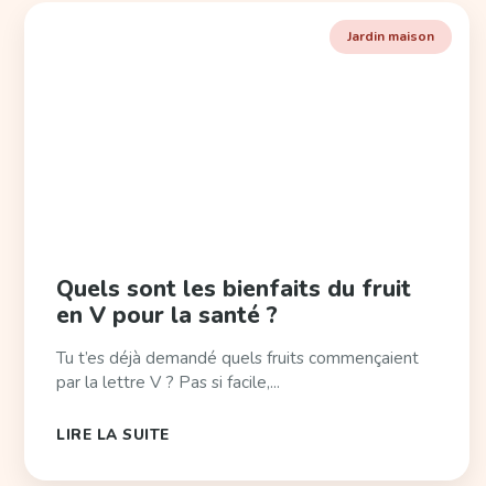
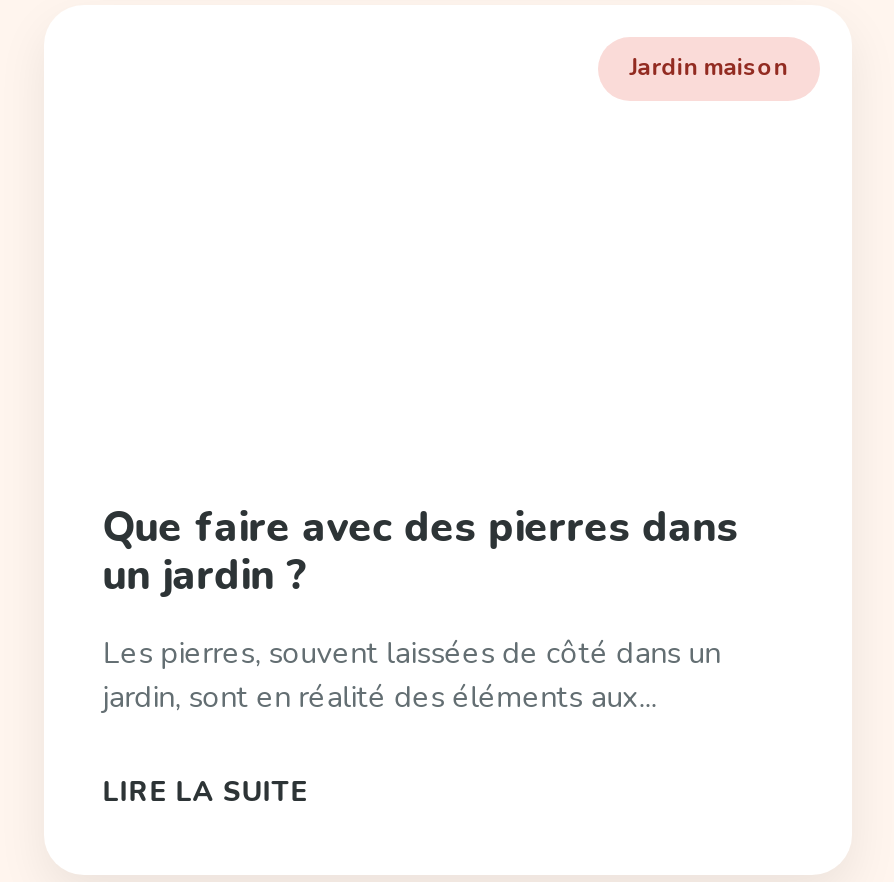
[56,274,411,331] Quels sont les bienfaits du fruit | en V pour la santé ? -> [102,499,738,603] Que faire avec des pierres dans | un jardin ?
[56,348,419,394] Tu t’es déjà demandé quels fruits commençaient | par la lettre V ? Pas si facile,... -> [102,633,720,717] Les pierres, souvent laissées de côté dans un | jardin, sont en réalité des éléments aux...

